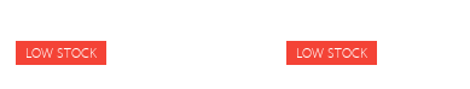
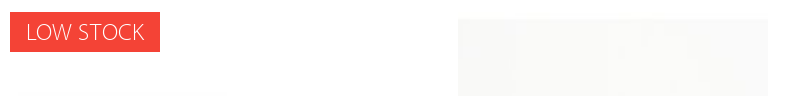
[296,43,367,61] LOW STOCK -> none

